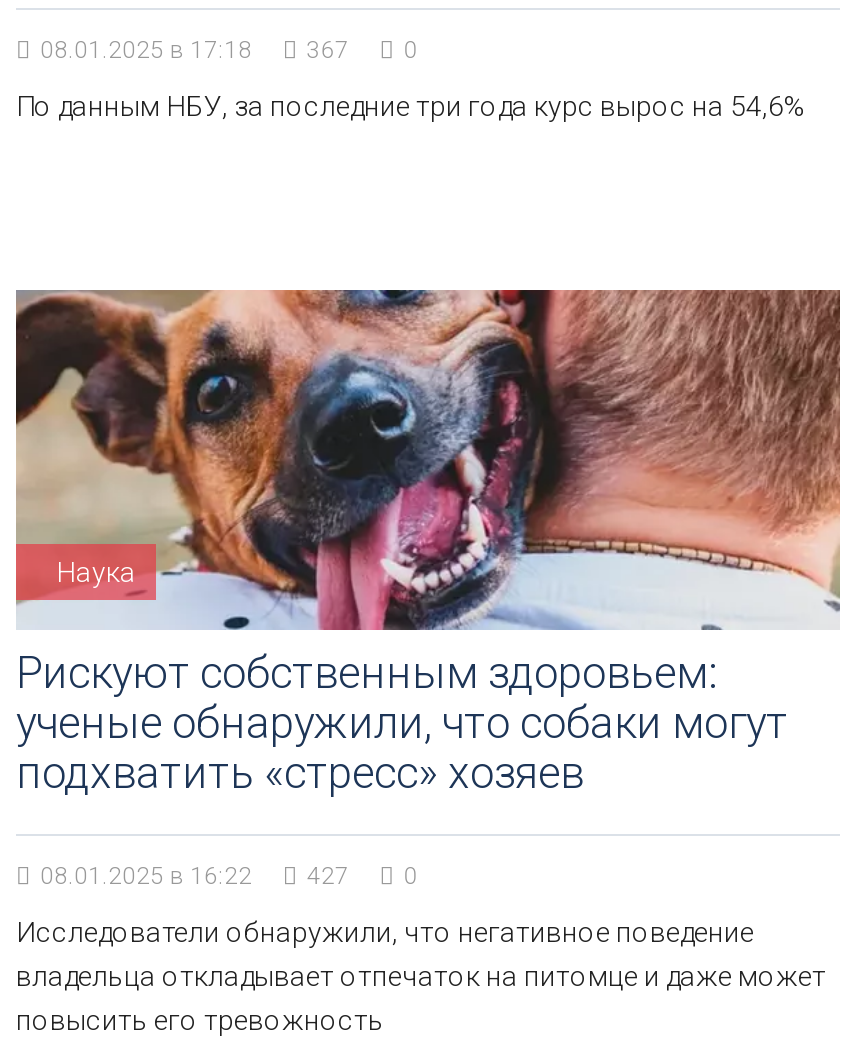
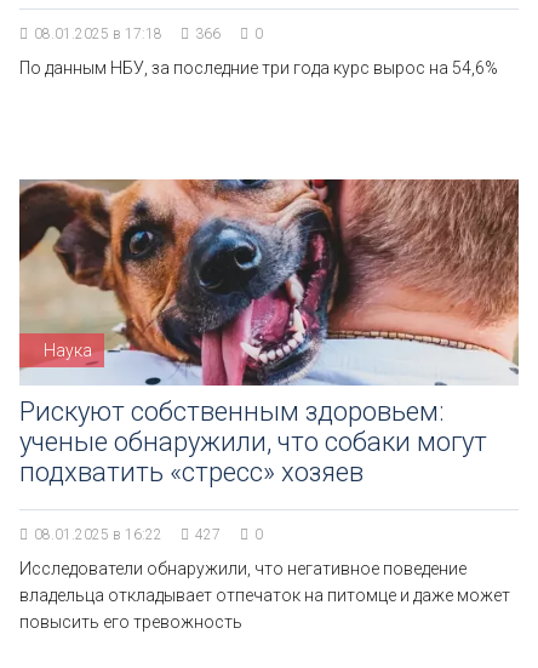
[40,36,417,64] 08.01.2025 в 17:18 367 0 -> [34,25,263,42] 08.01.2025 в 17:18 366 0

